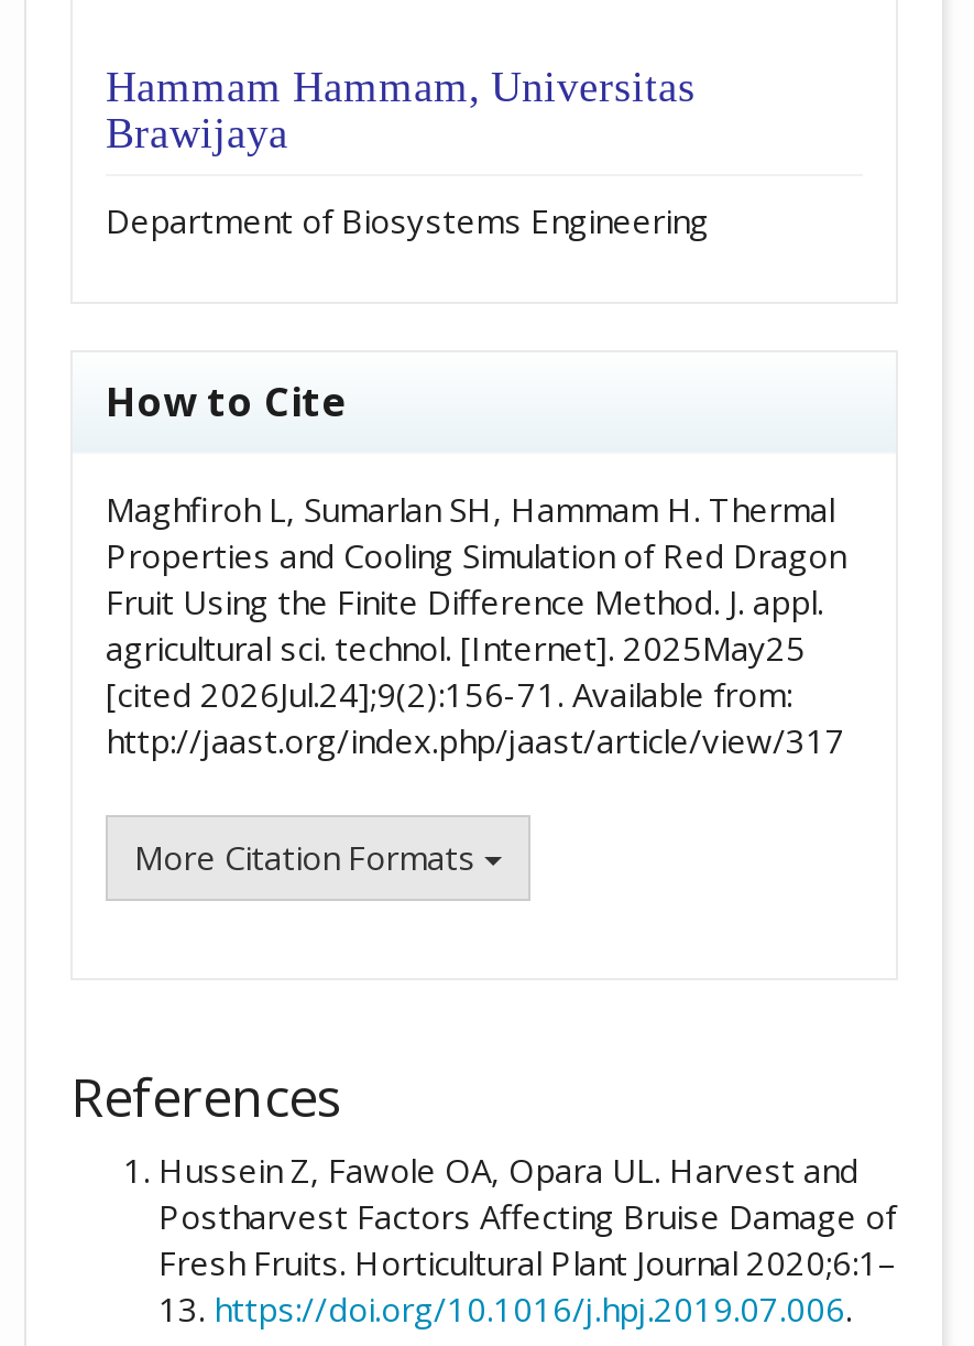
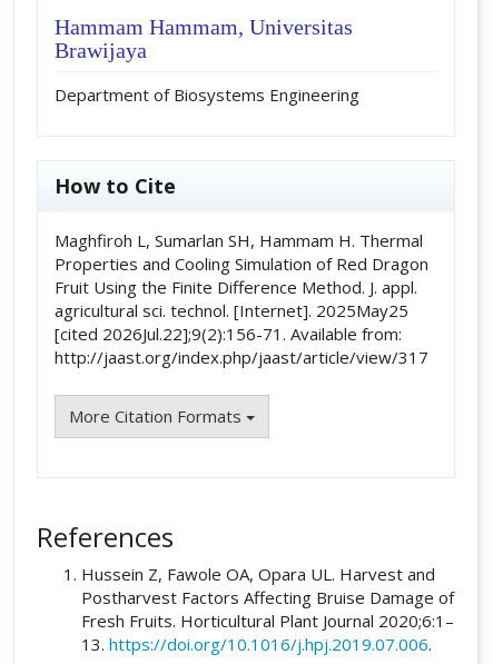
[106,672,792,716] [cited 2026Jul.24];9(2):156-71. Available from: -> [55,322,402,345] [cited 2026Jul.22];9(2):156-71. Available from:

